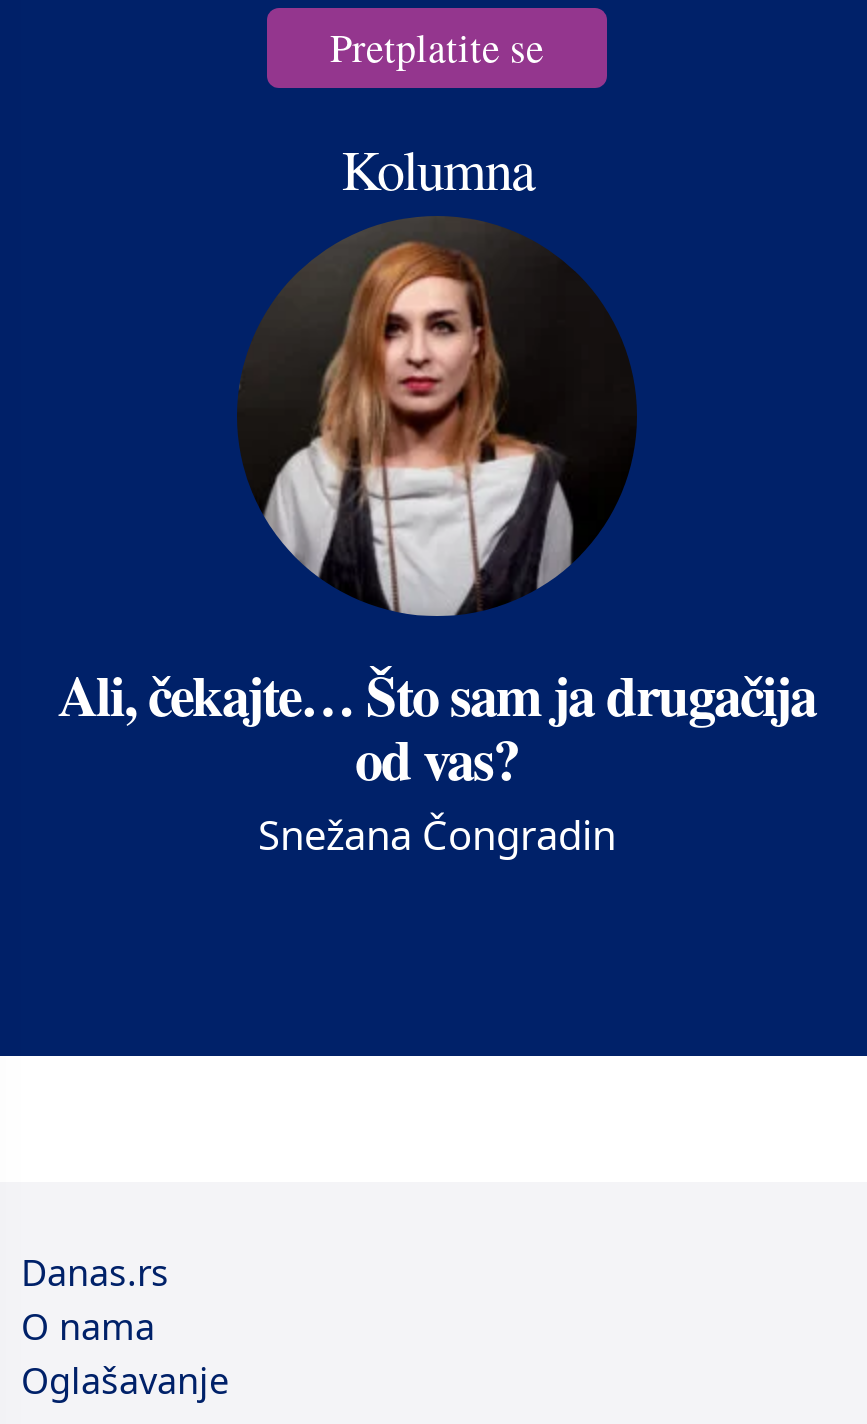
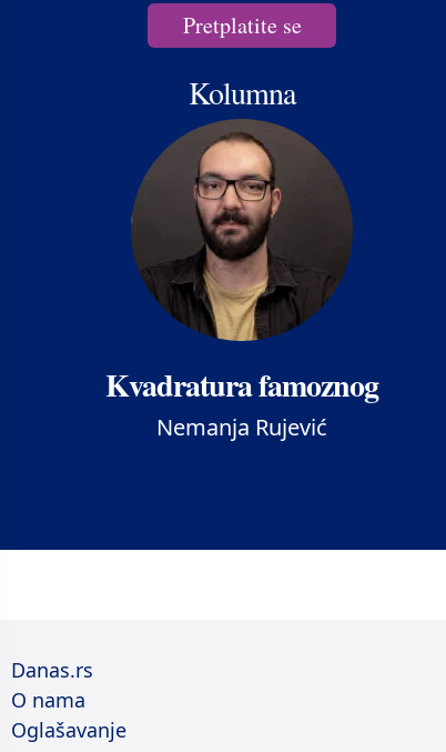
[58,233,816,863] [image] | Ali, čekajte… Što sam ja drugačija | od vas? | Snežana Čongradin -> [105,127,378,442] [image] | Kvadratura famoznog | Nemanja Rujević

